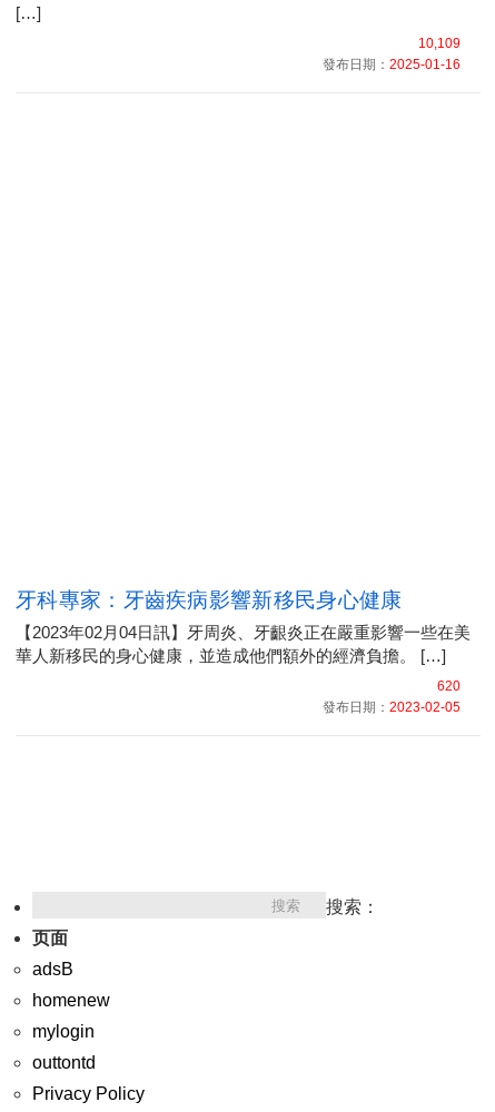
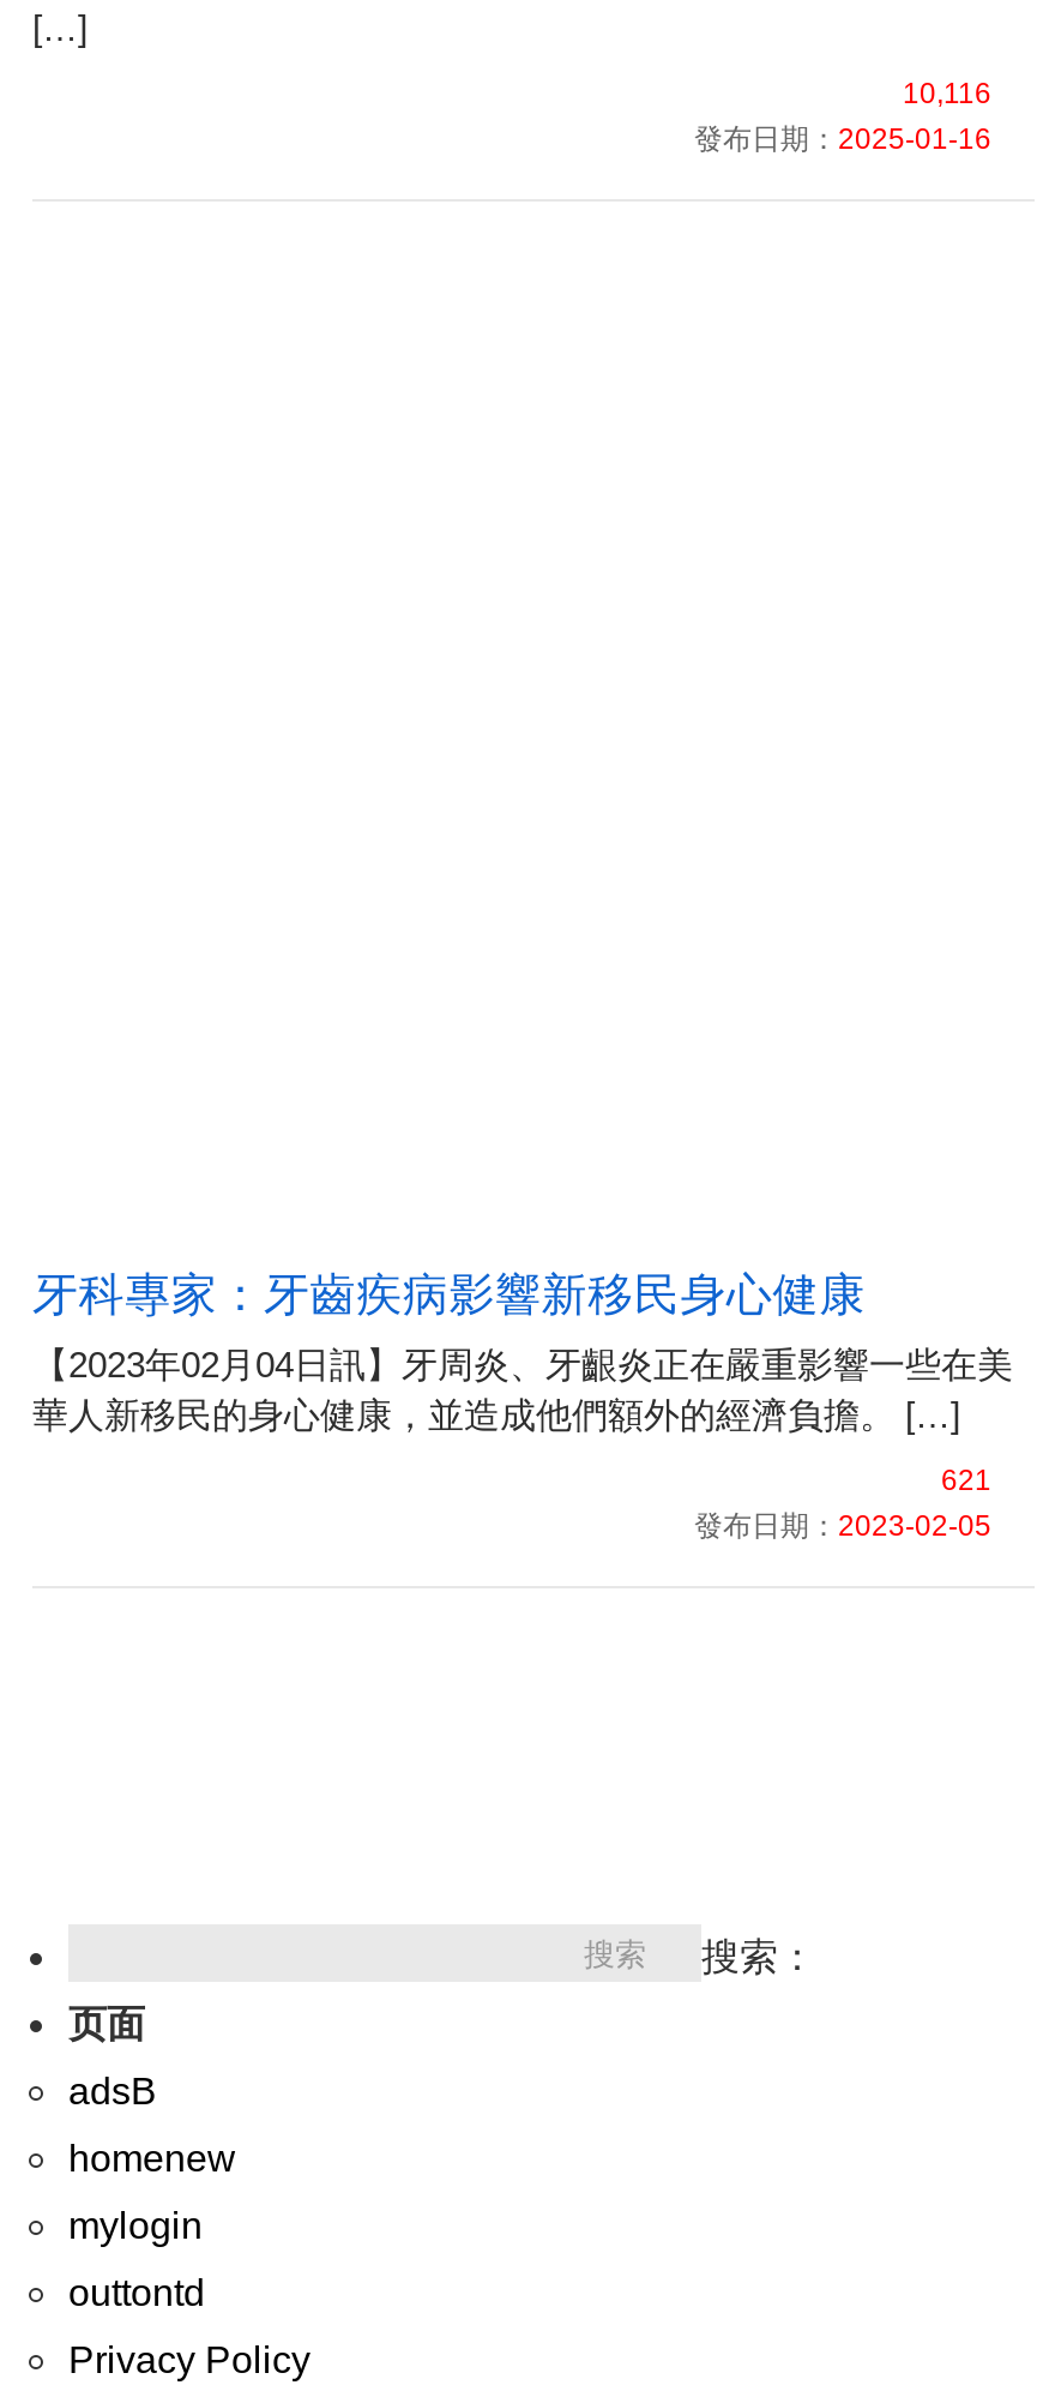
[418,36,461,51] 10,109 -> [903,77,991,110] 10,116
[437,678,461,694] 620 -> [941,1464,991,1497] 621

